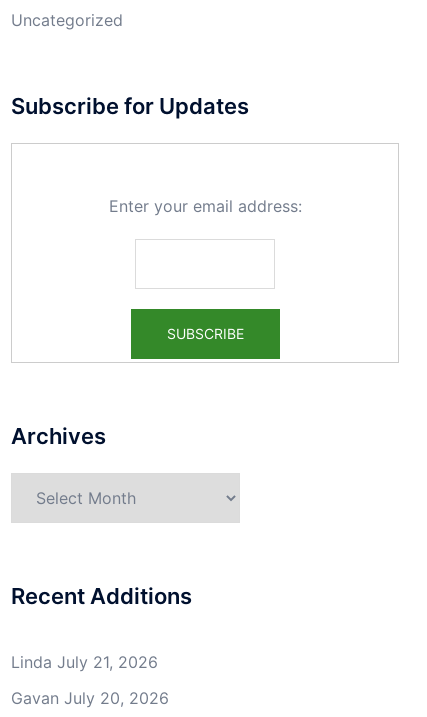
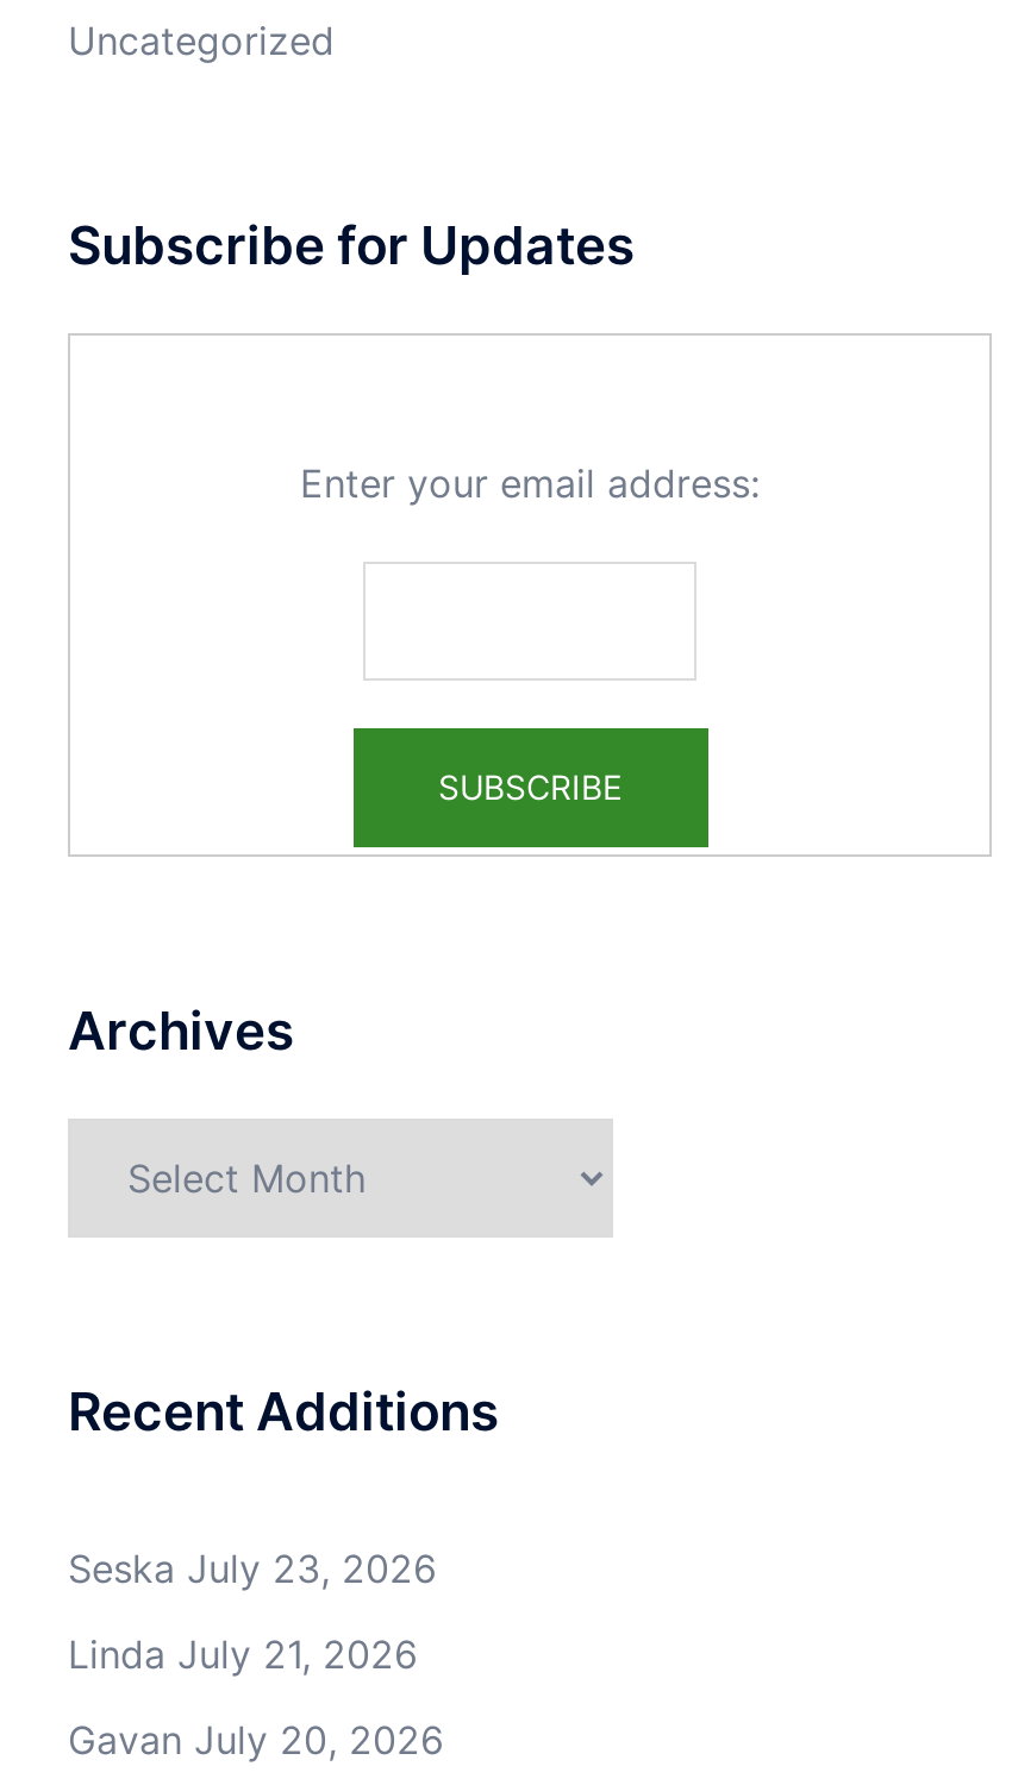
none -> [68,1545,437,1592] Seska July 23, 2026

